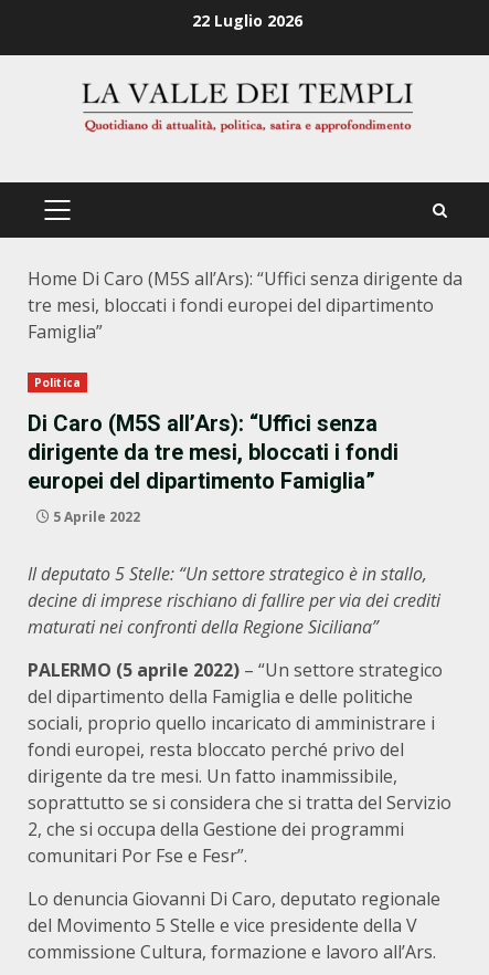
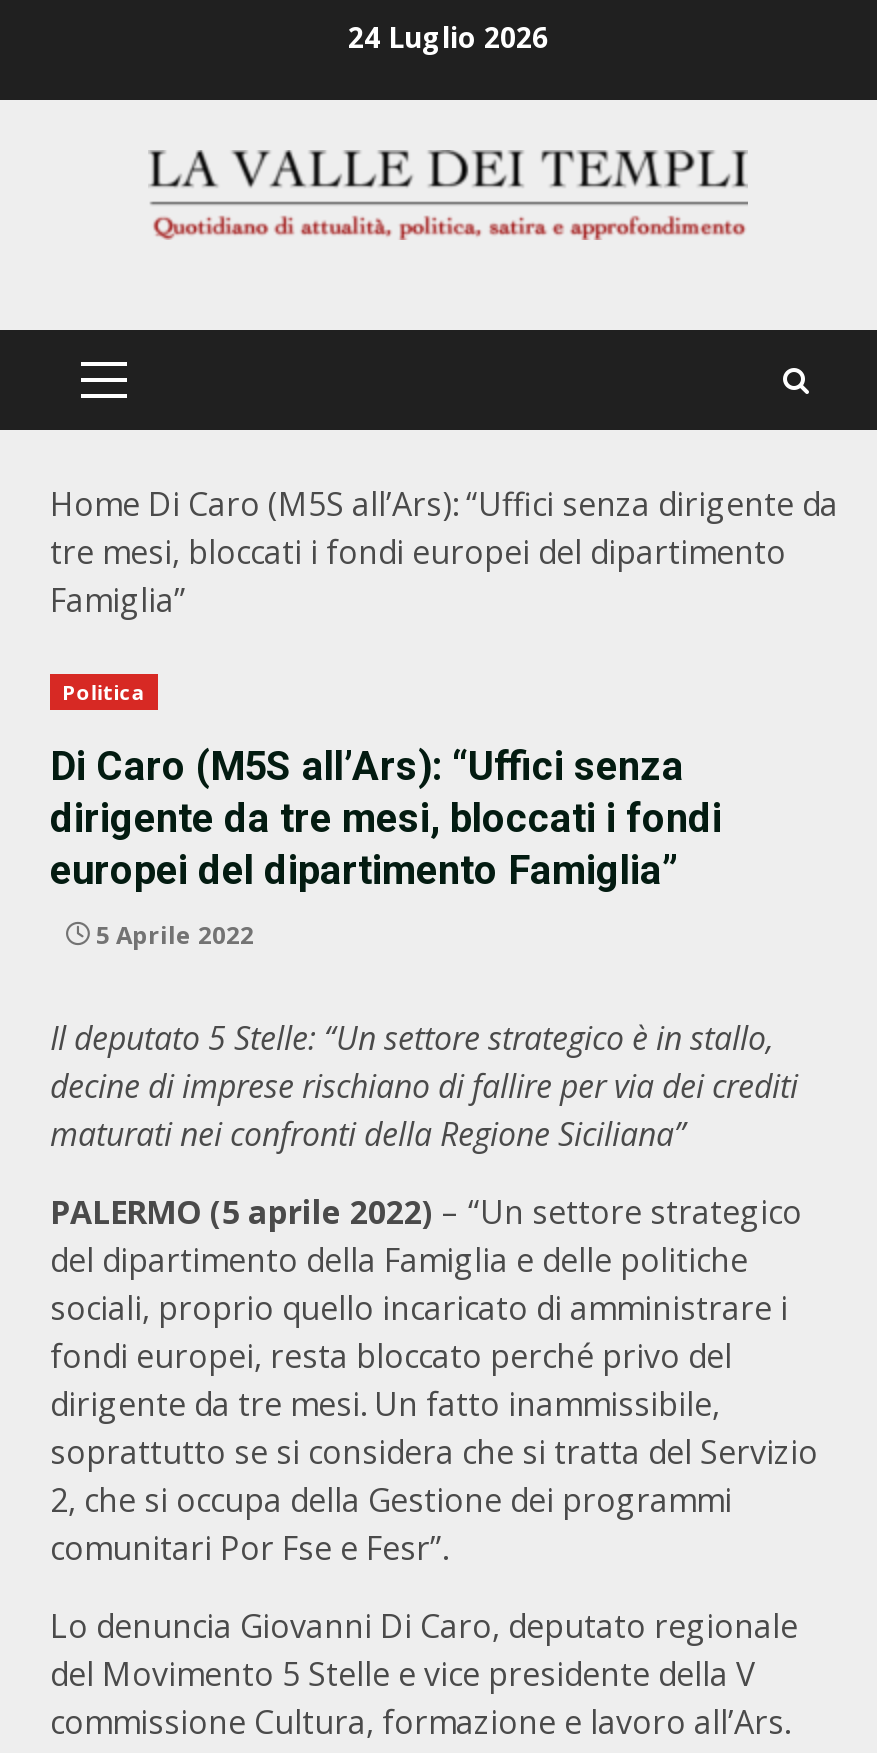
[192,9,302,30] 22 Luglio 2026 -> [348,17,548,55] 24 Luglio 2026

